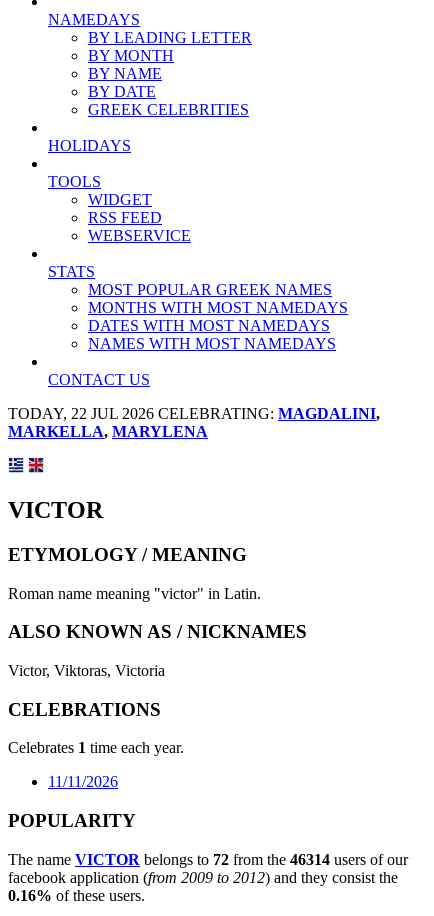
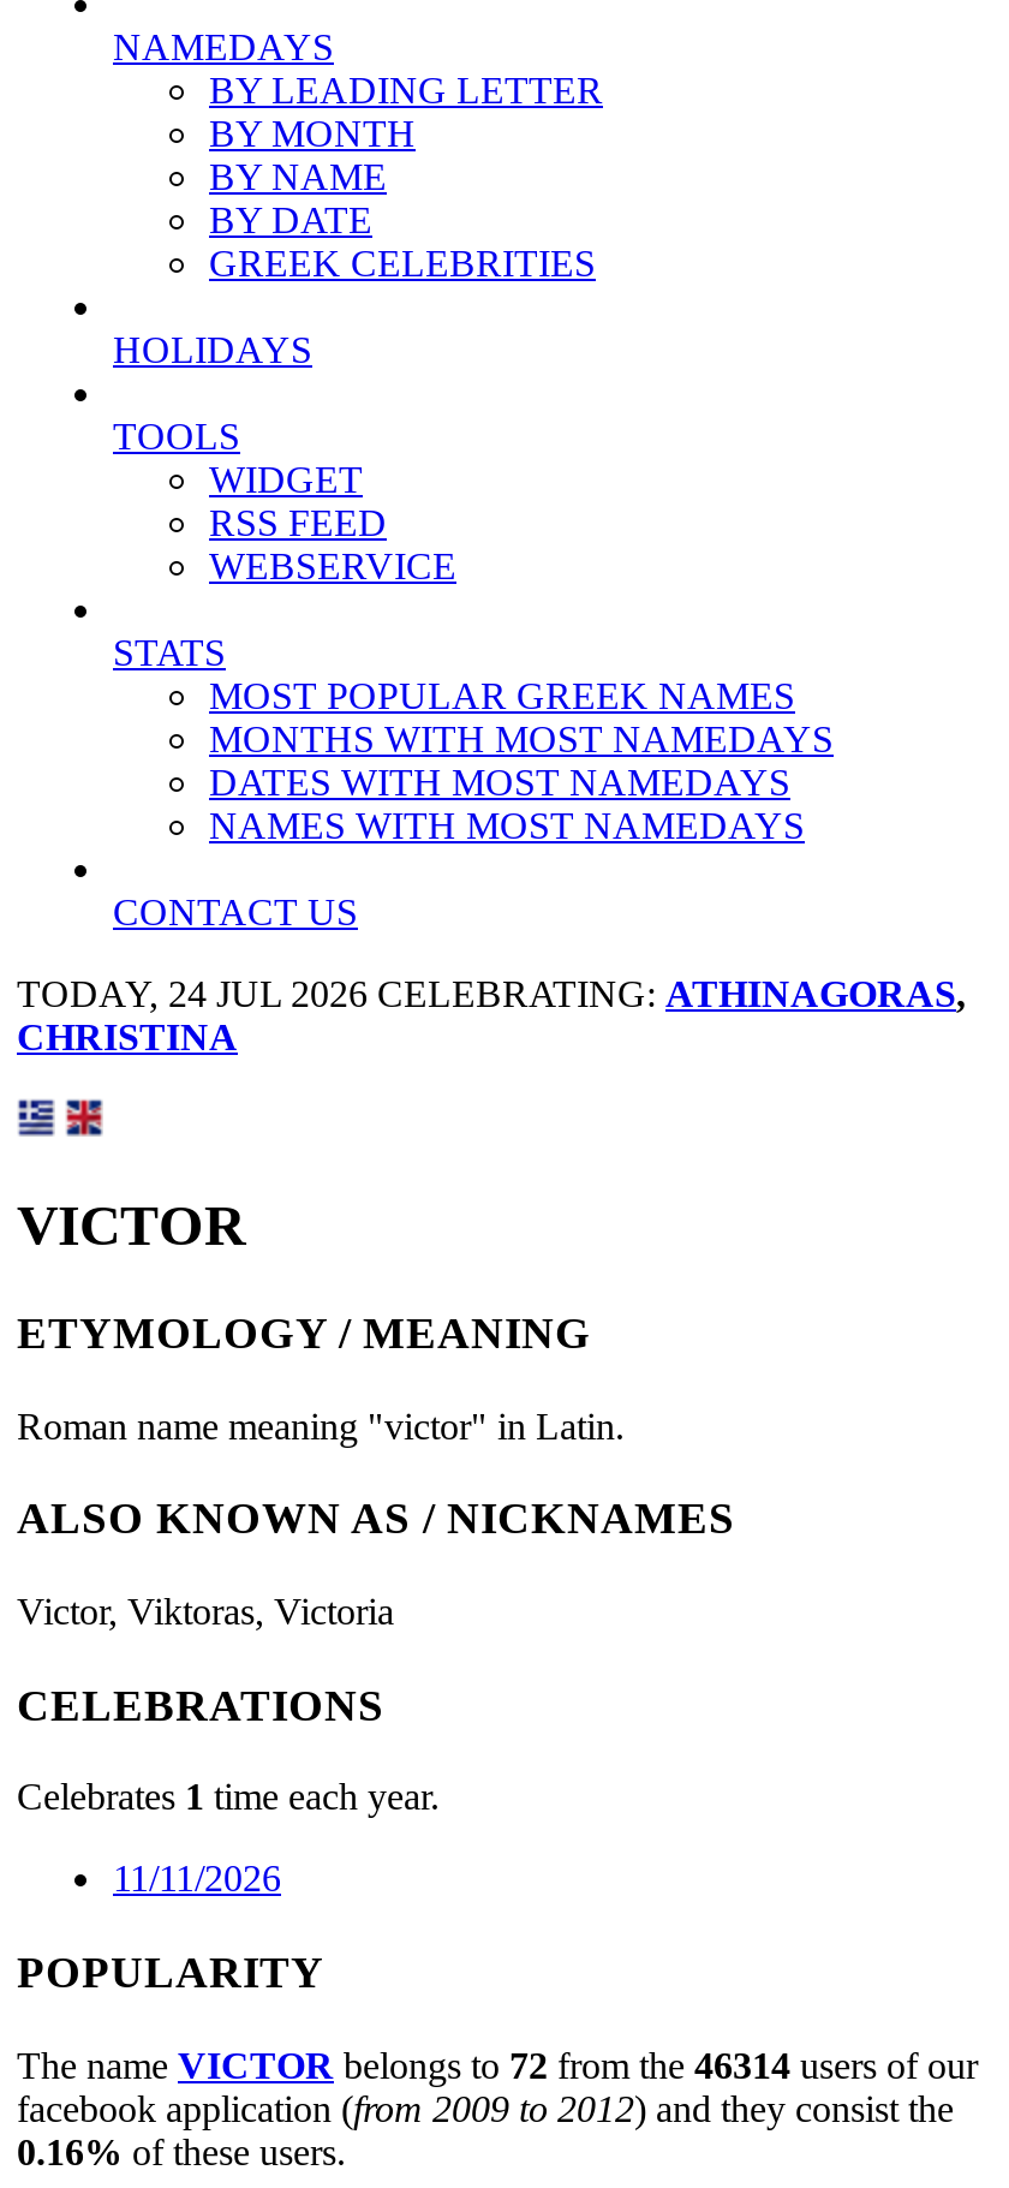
[8,405,380,440] TODAY, 22 JUL 2026 CELEBRATING: MAGDALINI, | MARKELLA, MARYLENA -> [17,973,966,1057] TODAY, 24 JUL 2026 CELEBRATING: ATHINAGORAS, | CHRISTINA

